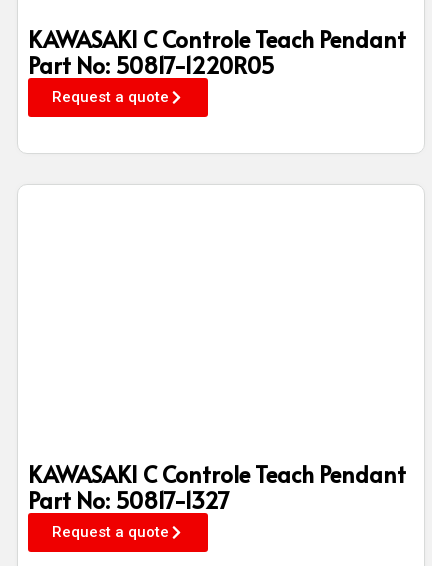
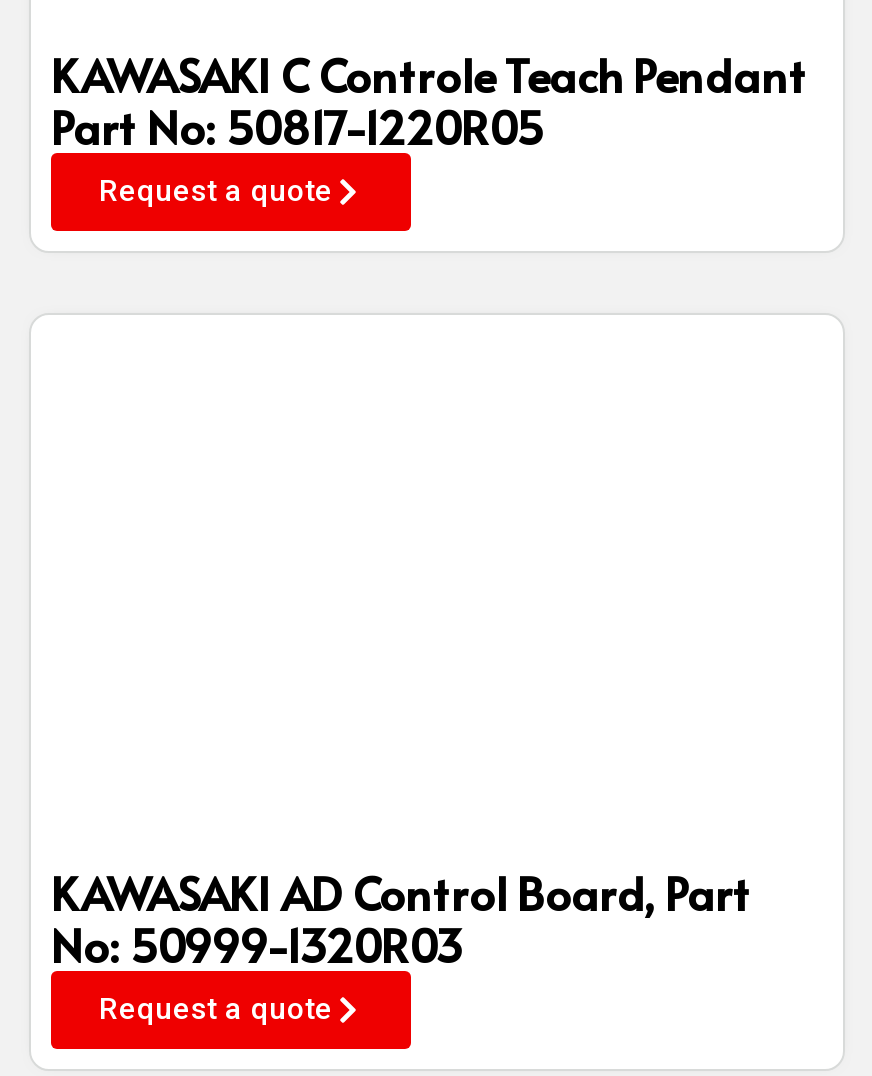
[28,458,406,515] KAWASAKI C Controle Teach Pendant | Part No: 50817-1327 -> [51,860,751,974] KAWASAKI AD Control Board, Part | No: 50999-1320R03

